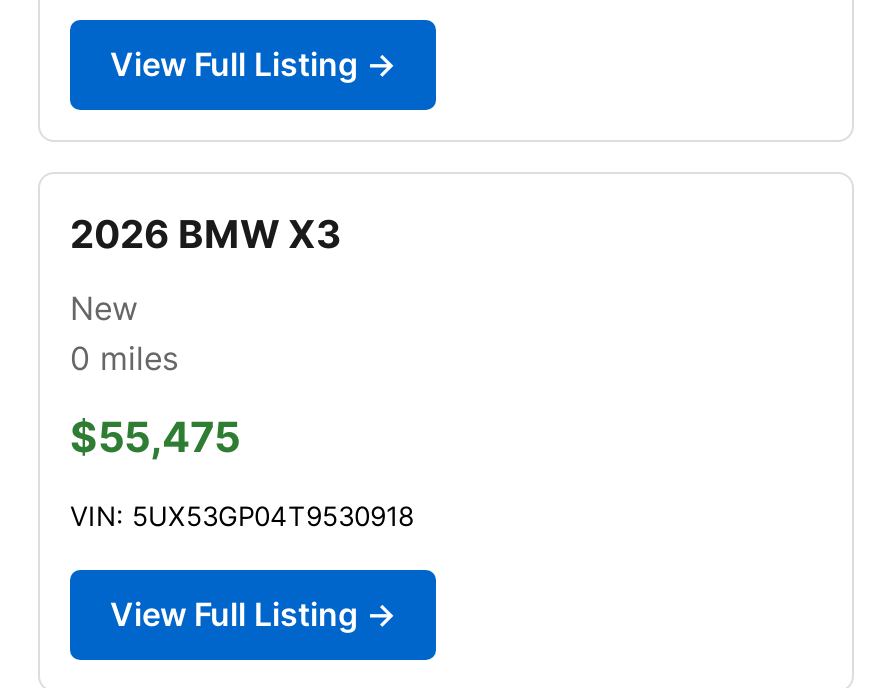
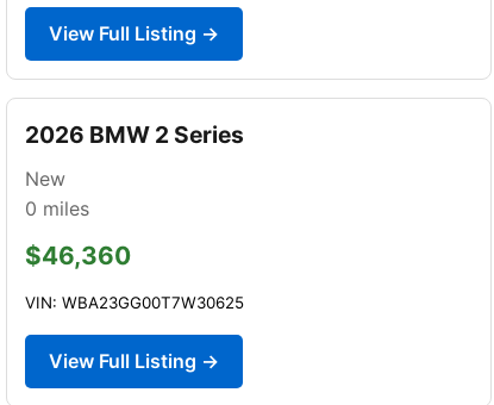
[70,210,342,258] 2026 BMW X3 -> [25,120,244,149] 2026 BMW 2 Series
[70,412,240,462] $55,475 -> [25,240,131,270] $46,360
[70,500,414,532] VIN: 5UX53GP04T9530918 -> [25,293,244,312] VIN: WBA23GG00T7W30625

